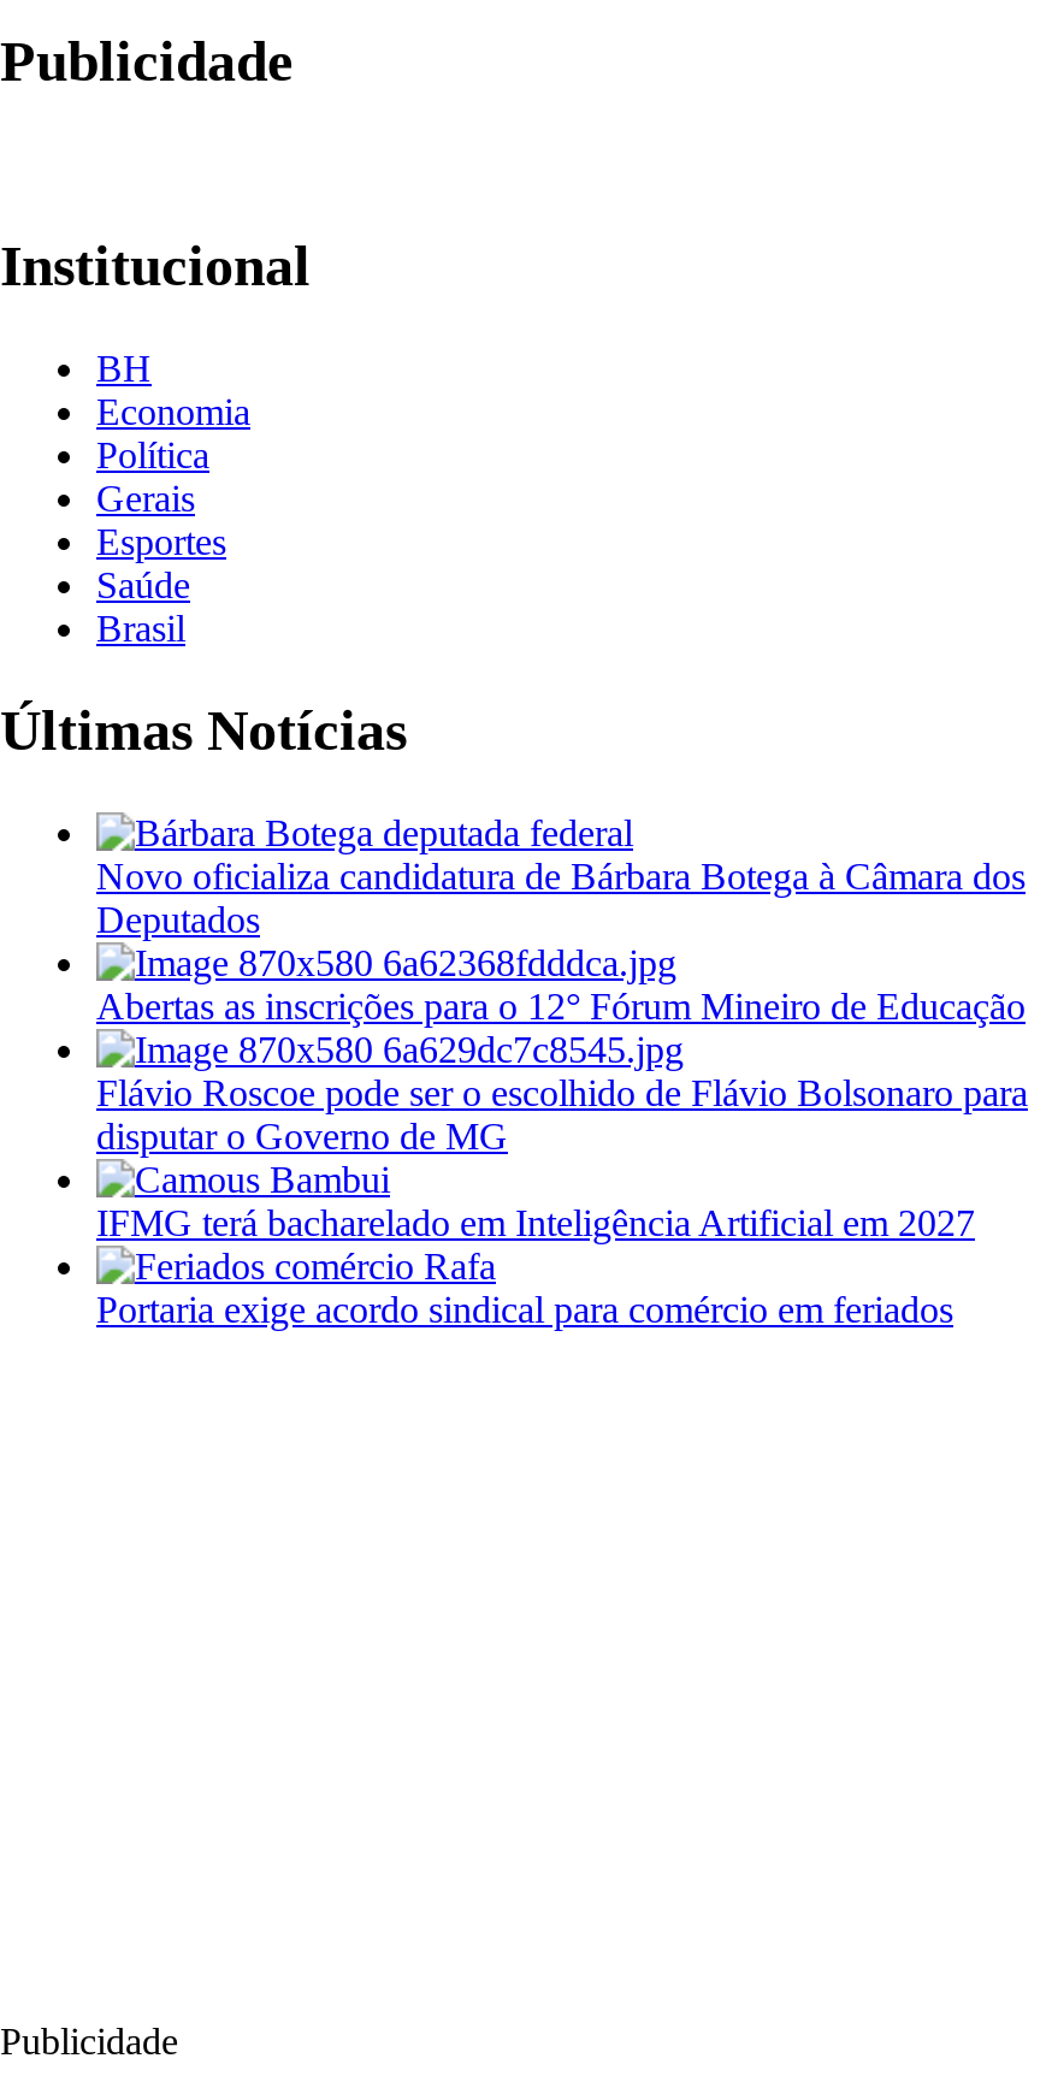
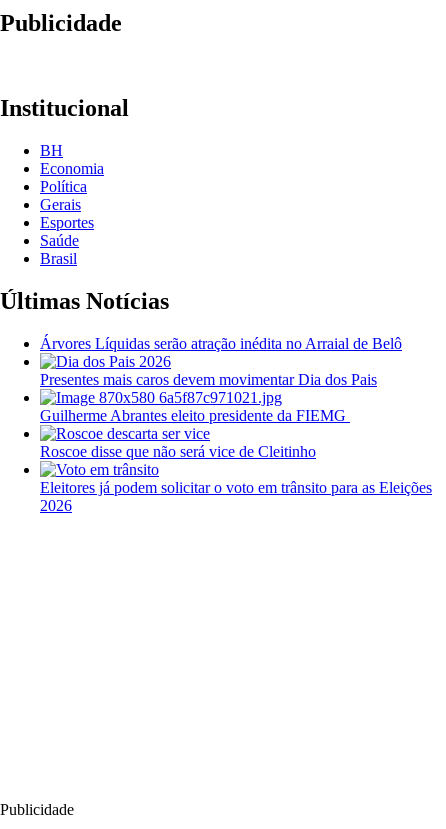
[96,854,1026,939] Novo oficializa candidatura de Bárbara Botega à Câmara dos | Deputados -> [40,334,402,351] Árvores Líquidas serão atração inédita no Arraial de Belô
[96,984,1026,1025] Abertas as inscrições para o 12° Fórum Mineiro de Educação -> [40,370,377,387] Presentes mais caros devem movimentar Dia dos Pais
[96,1071,1028,1155] Flávio Roscoe pode ser o escolhido de Flávio Bolsonaro para | disputar o Governo de MG -> [40,406,350,423] Guilherme Abrantes eleito presidente da FIEMG
[96,1201,975,1242] IFMG terá bacharelado em Inteligência Artificial em 2027 -> [40,442,316,459] Roscoe disse que não será vice de Cleitinho
[96,1288,953,1329] Portaria exige acordo sindical para comércio em feriados -> [40,478,432,513] Eleitores já podem solicitar o voto em trânsito para as Eleições | 2026

